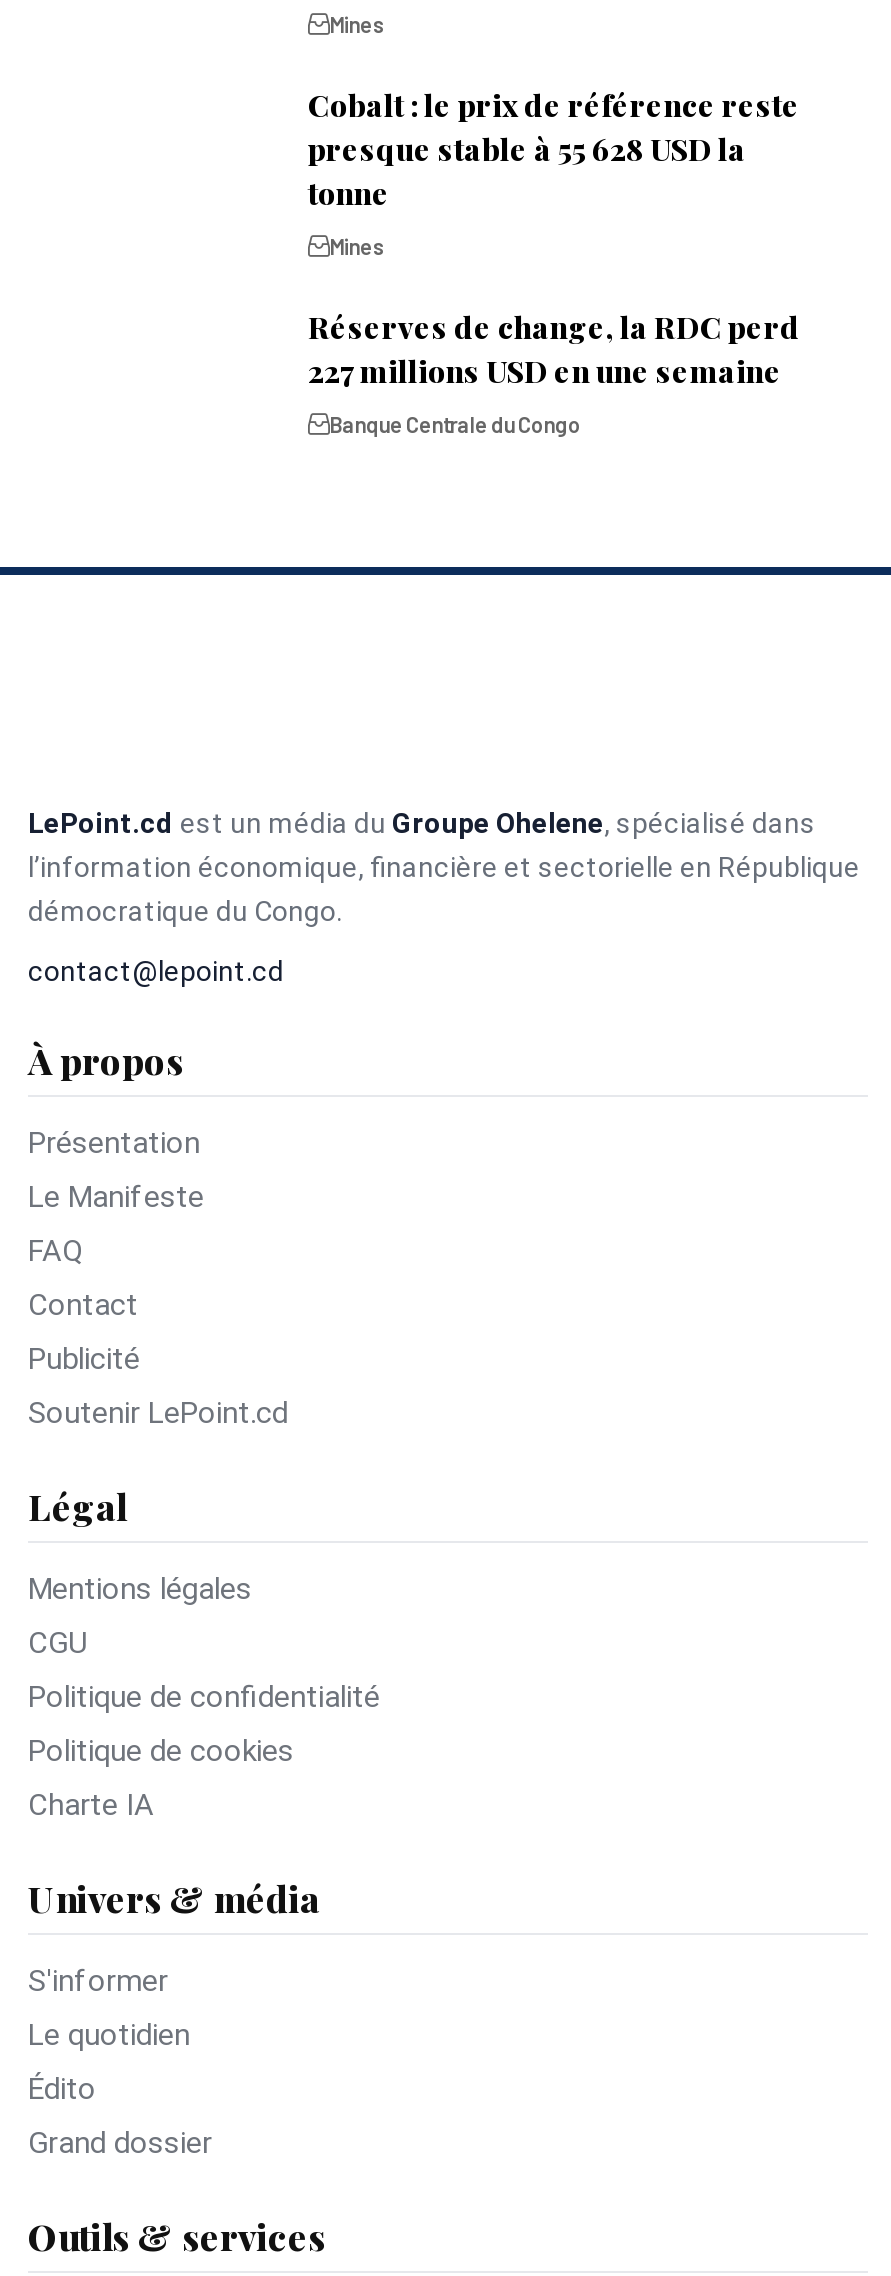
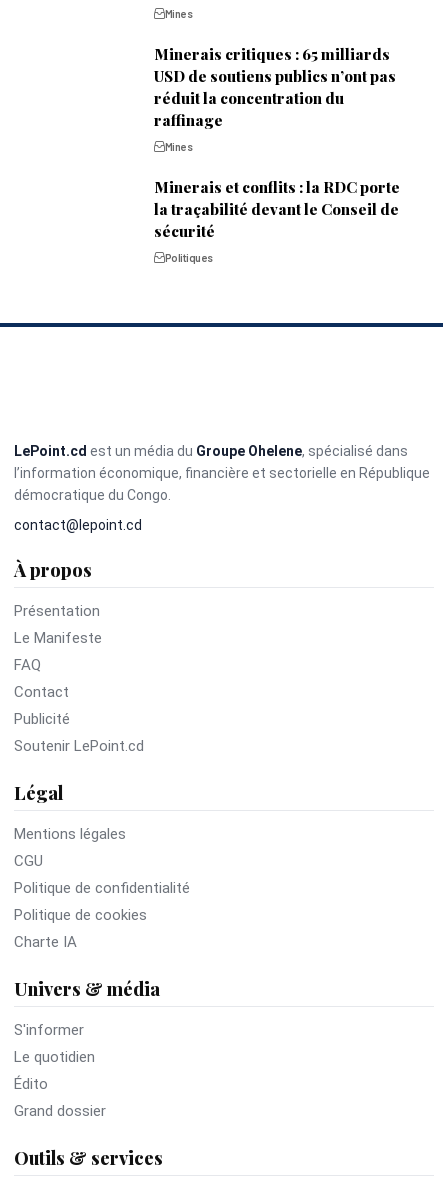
[308,86,800,214] Cobalt : le prix de référence reste | presque stable à 55 628 USD la | tonne -> [154,44,396,130] Minerais critiques : 65 milliards | USD de soutiens publics n’ont pas | réduit la concentration du | raffinage
[308,308,800,392] Réserves de change, la RDC perd | 227 millions USD en une semaine -> [154,177,400,241] Minerais et conflits : la RDC porte | la traçabilité devant le Conseil de | sécurité
[329,412,581,438] Banque Centrale du Congo -> [164,251,212,264] Politiques

